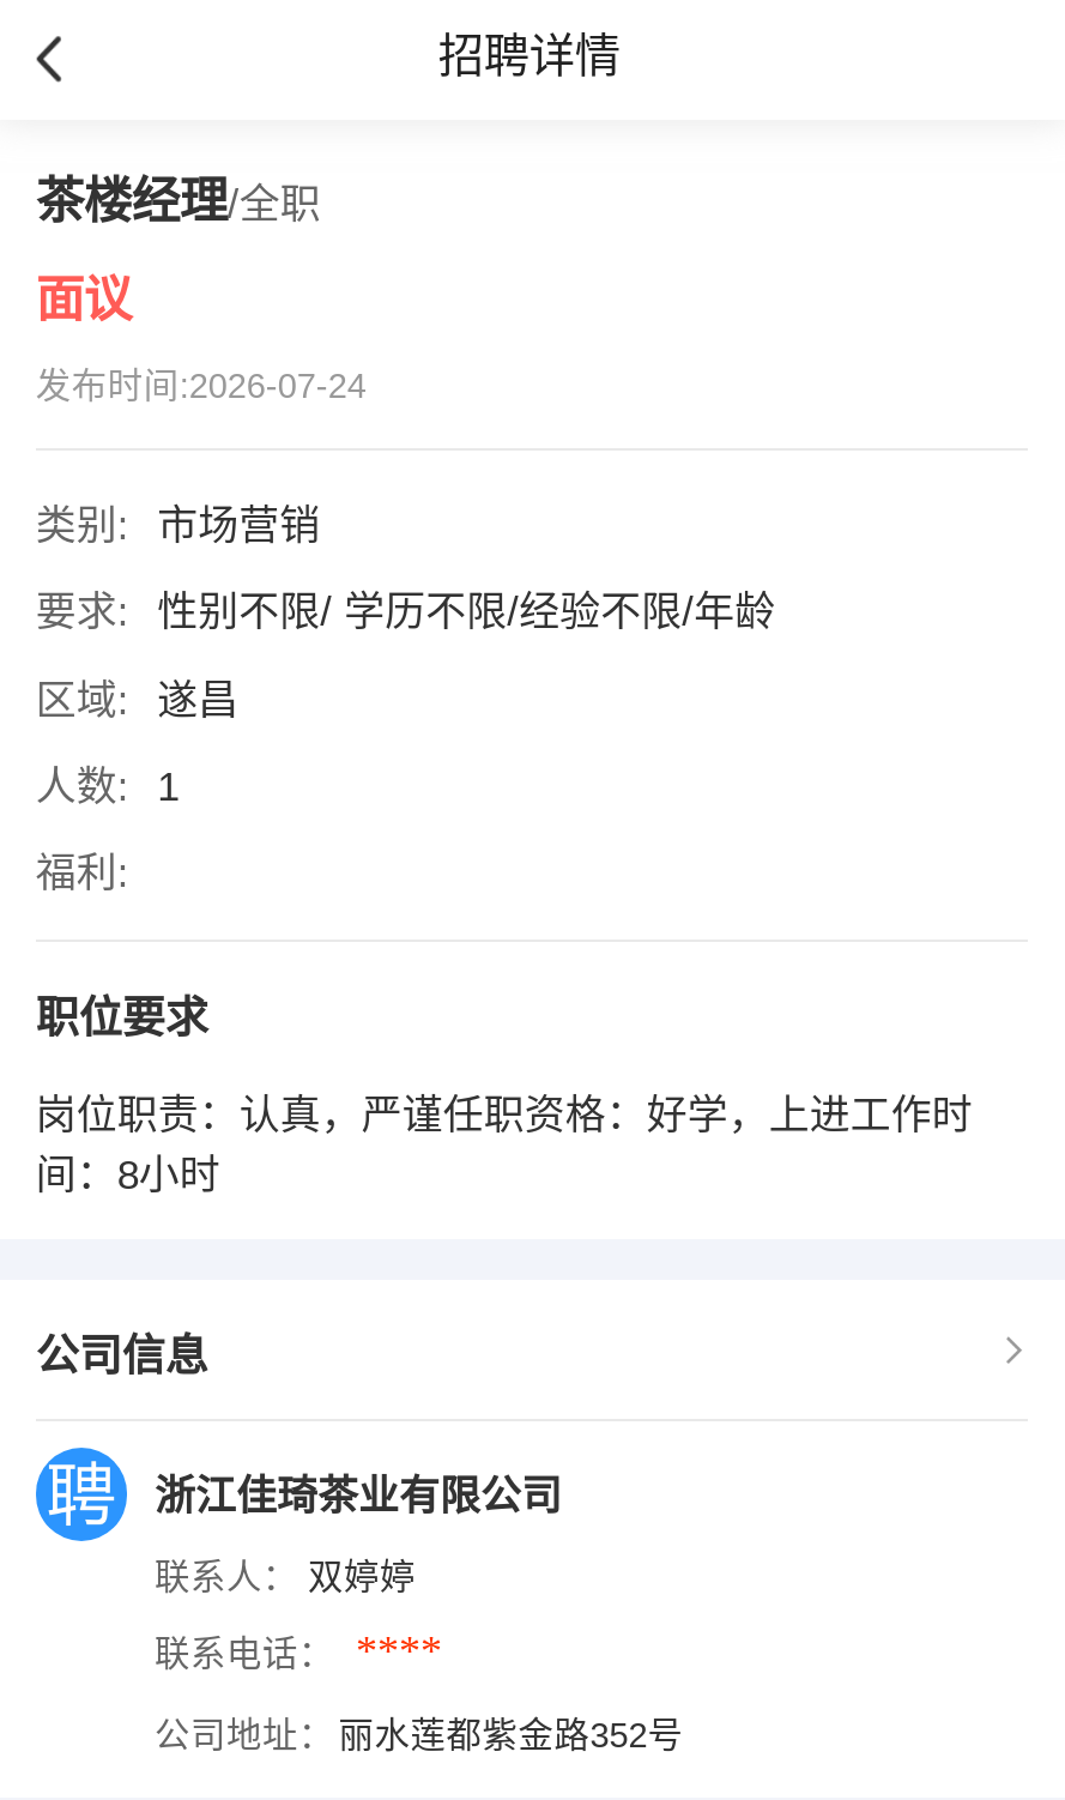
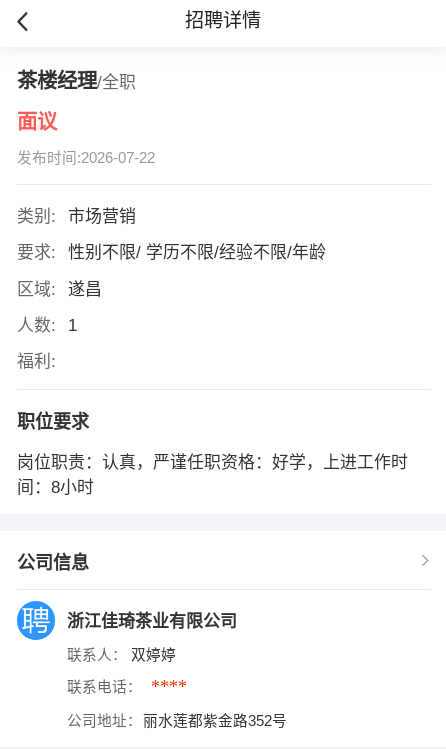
[36,367,366,406] 发布时间:2026-07-24 -> [17,150,155,166] 发布时间:2026-07-22

